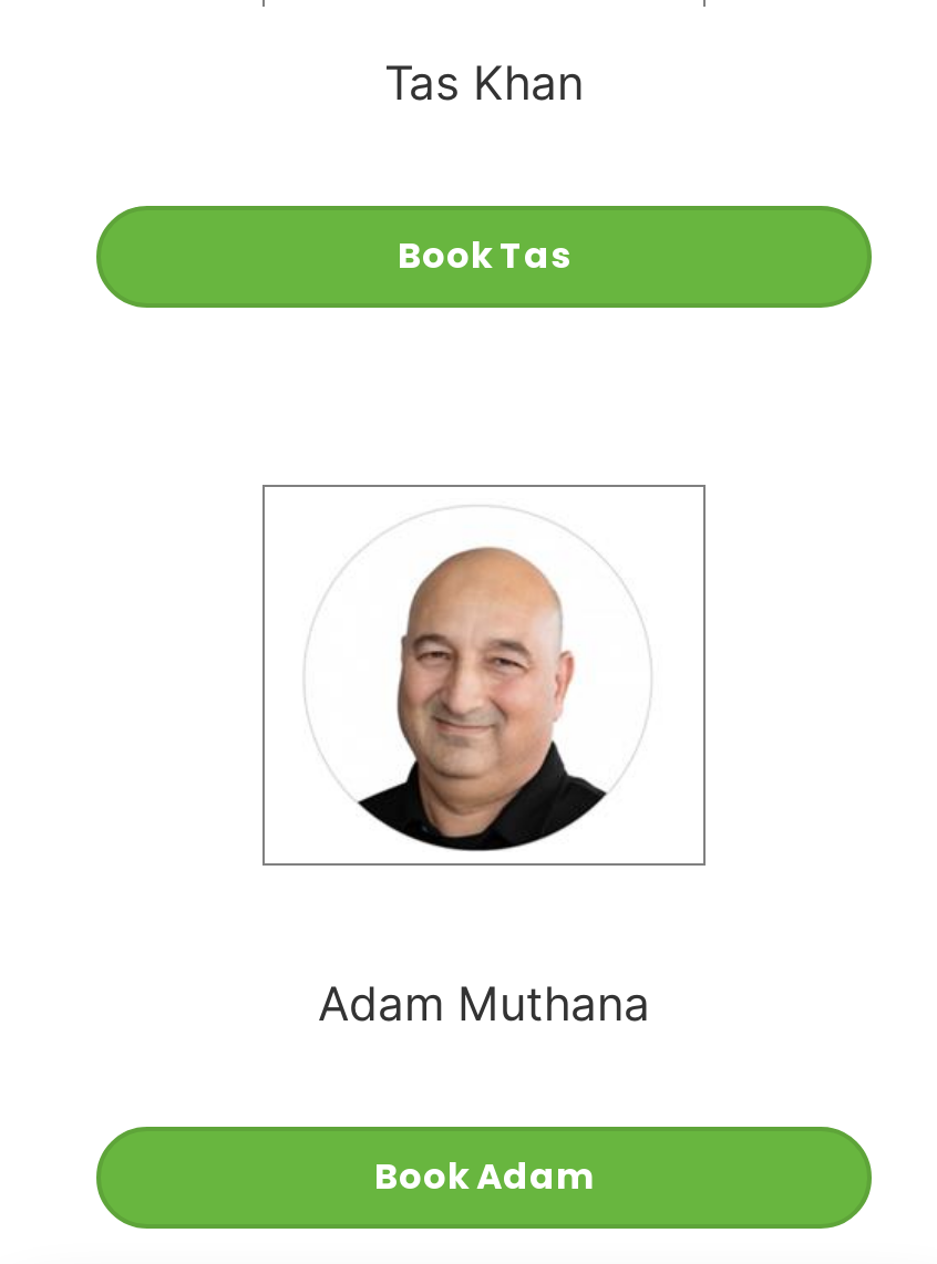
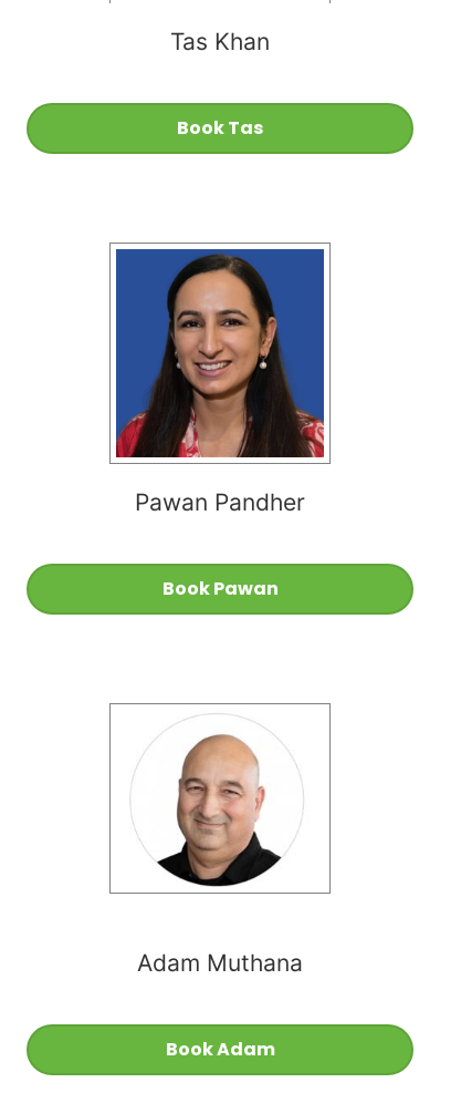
none -> [113,248,327,601] [image] | Pawan Pandher | Book Pawan

